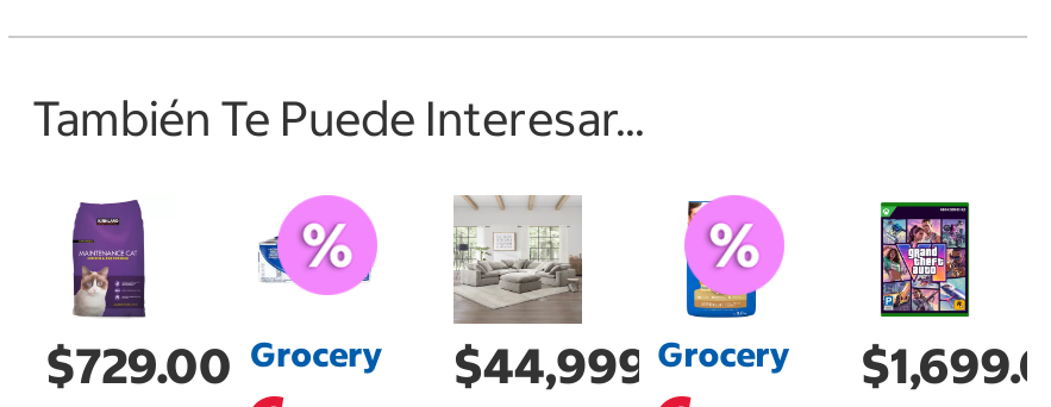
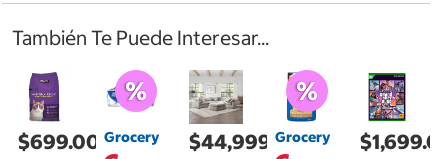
[46,336,232,395] $729.00 -> [18,129,100,154] $699.00

